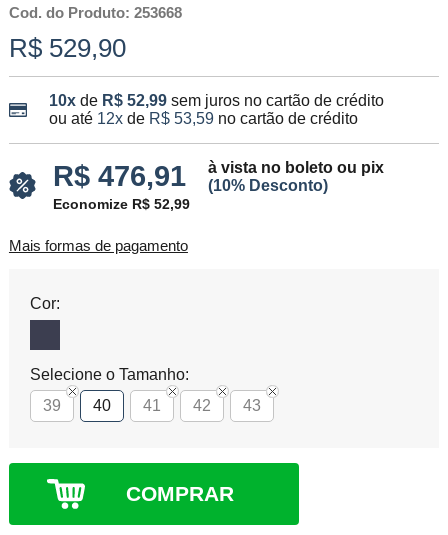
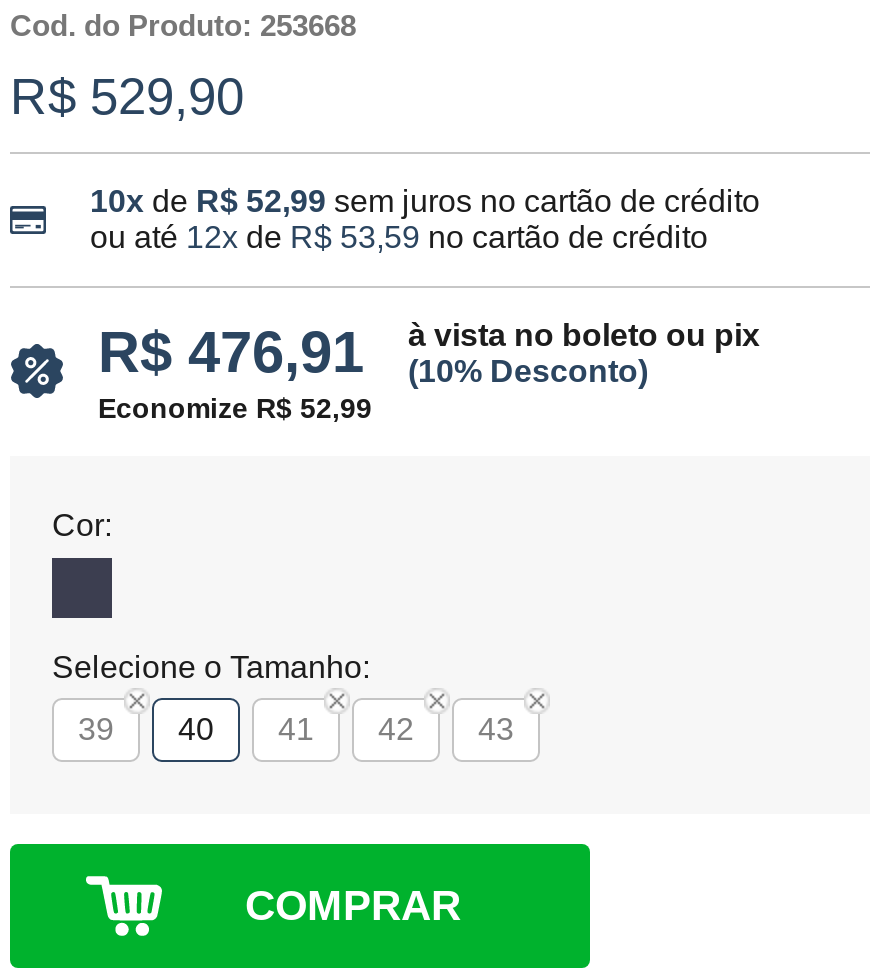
[9,238,188,254] Mais formas de pagamento -> none

